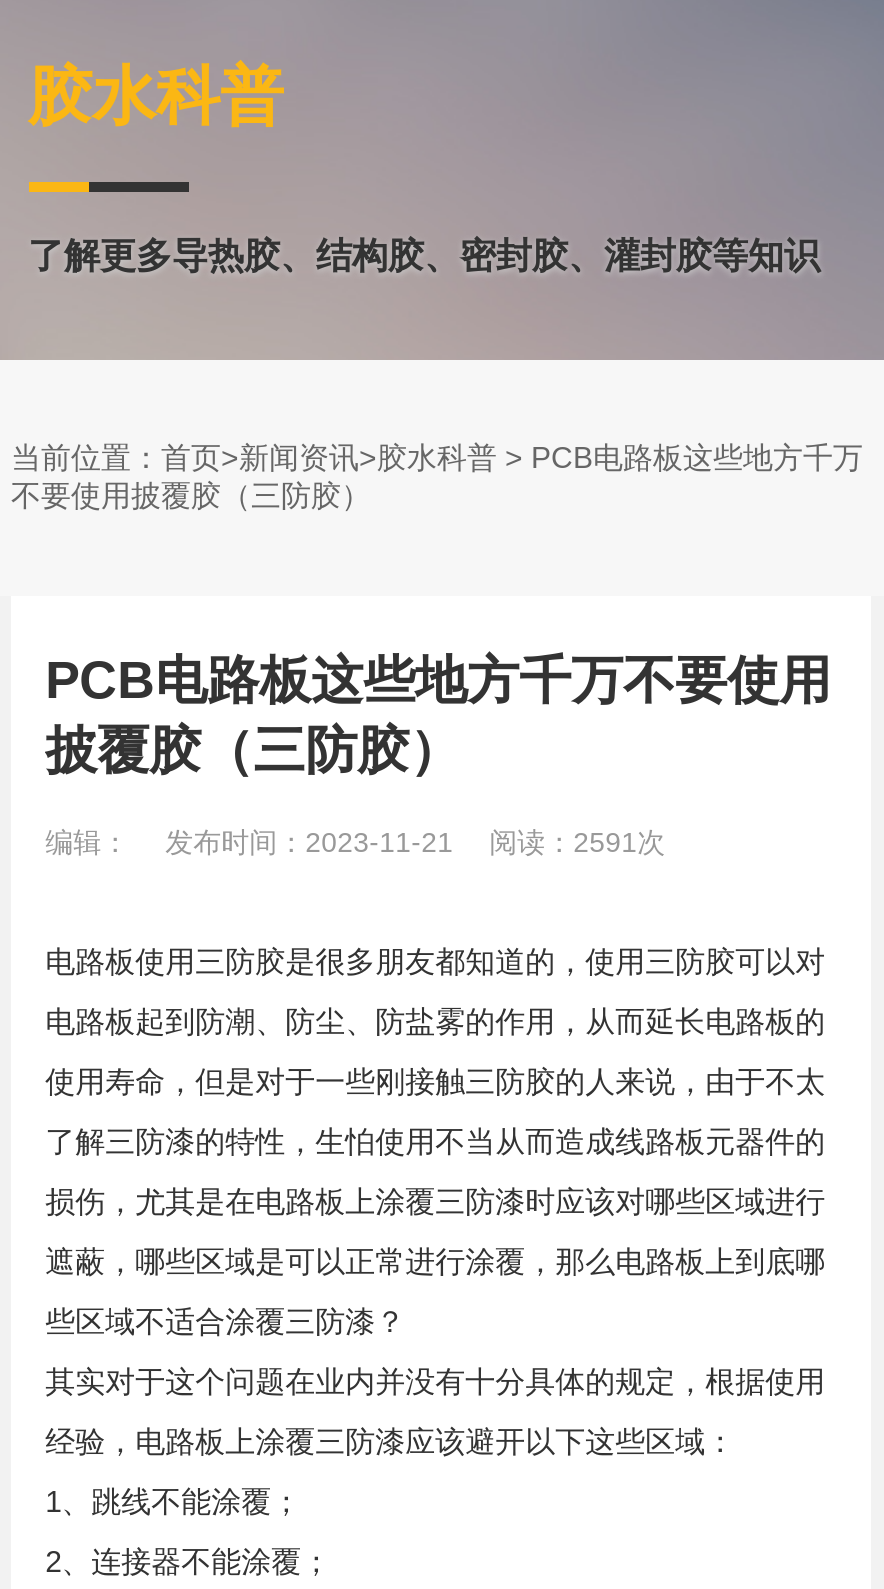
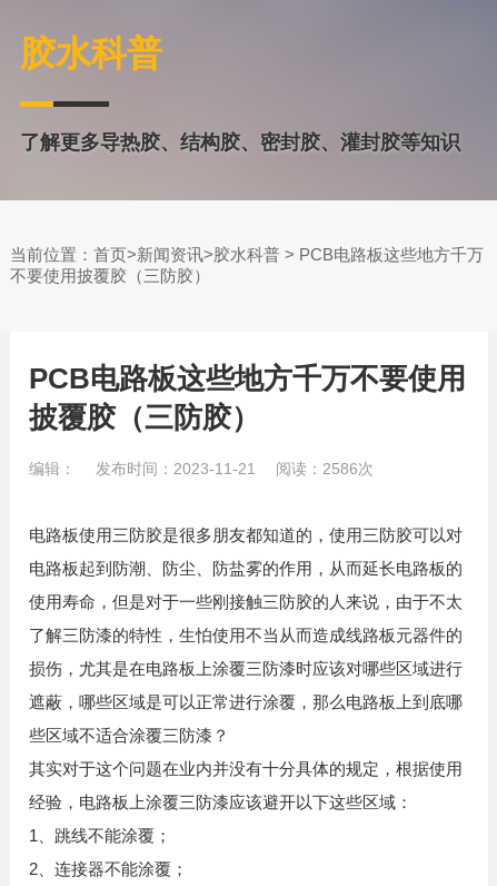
[45,826,665,858] 编辑： 发布时间：2023-11-21 阅读：2591次 -> [29,460,374,478] 编辑： 发布时间：2023-11-21 阅读：2586次

